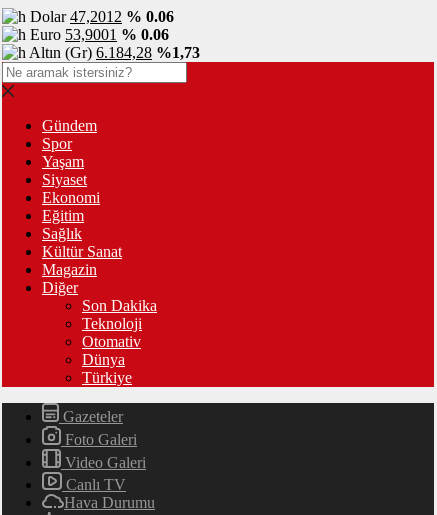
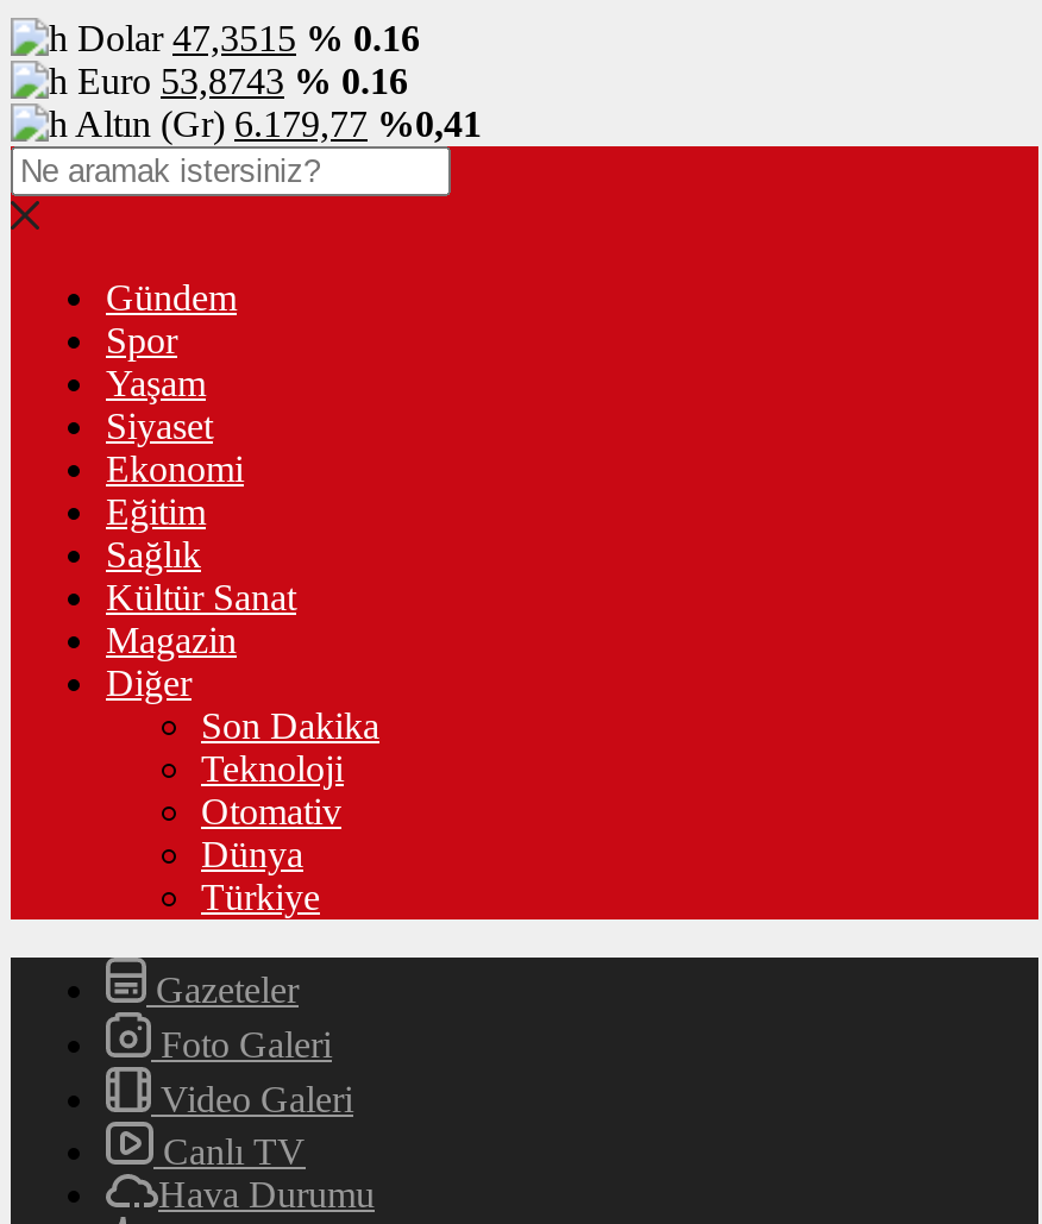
[30,8,174,25] Dolar 47,2012 % 0.06 -> [77,18,420,58] Dolar 47,3515 % 0.16
[30,26,169,43] Euro 53,9001 % 0.06 -> [77,61,408,101] Euro 53,8743 % 0.16
[29,44,200,61] Altın (Gr) 6.184,28 %1,73 -> [75,103,482,144] Altın (Gr) 6.179,77 %0,41

